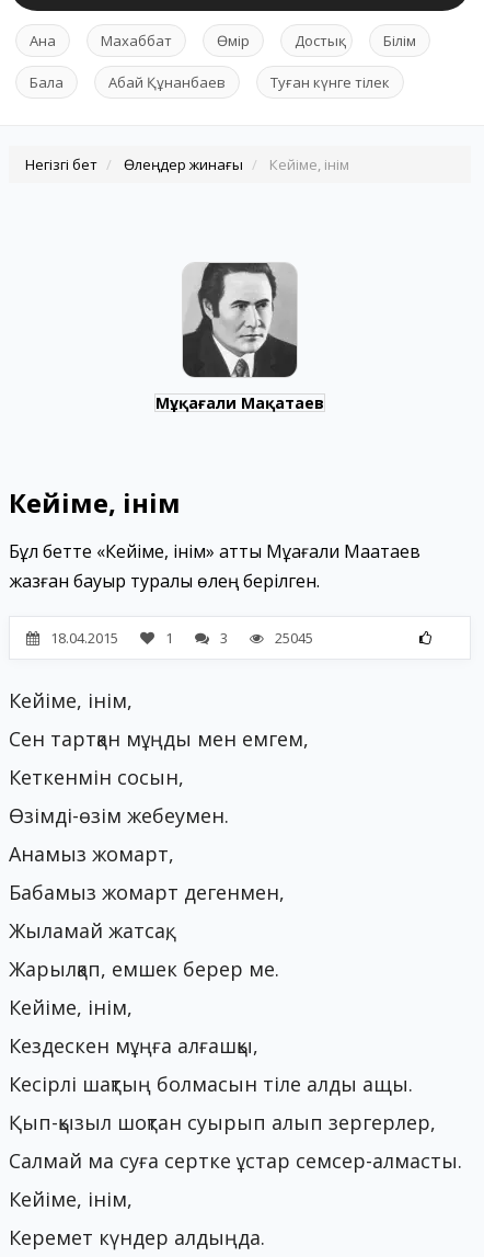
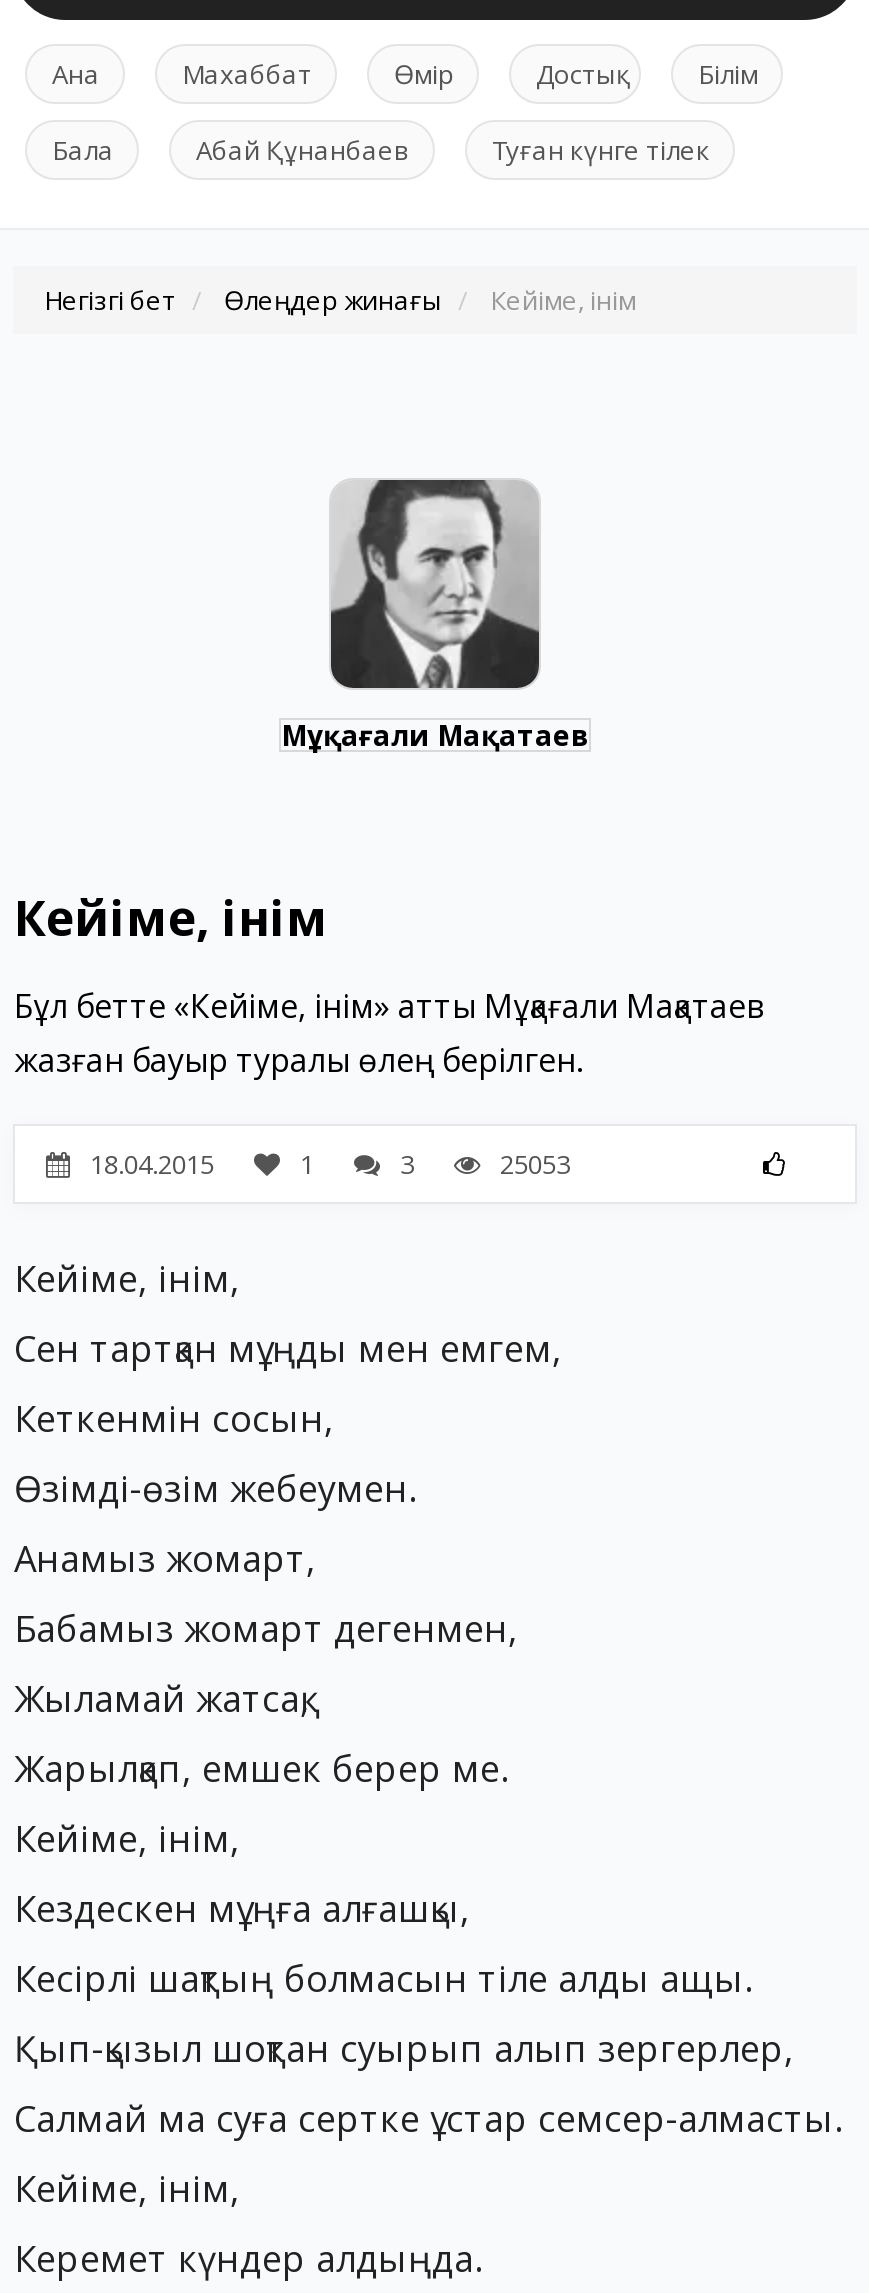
[275,628,314,648] 25045 -> [500,1146,570,1182] 25053

